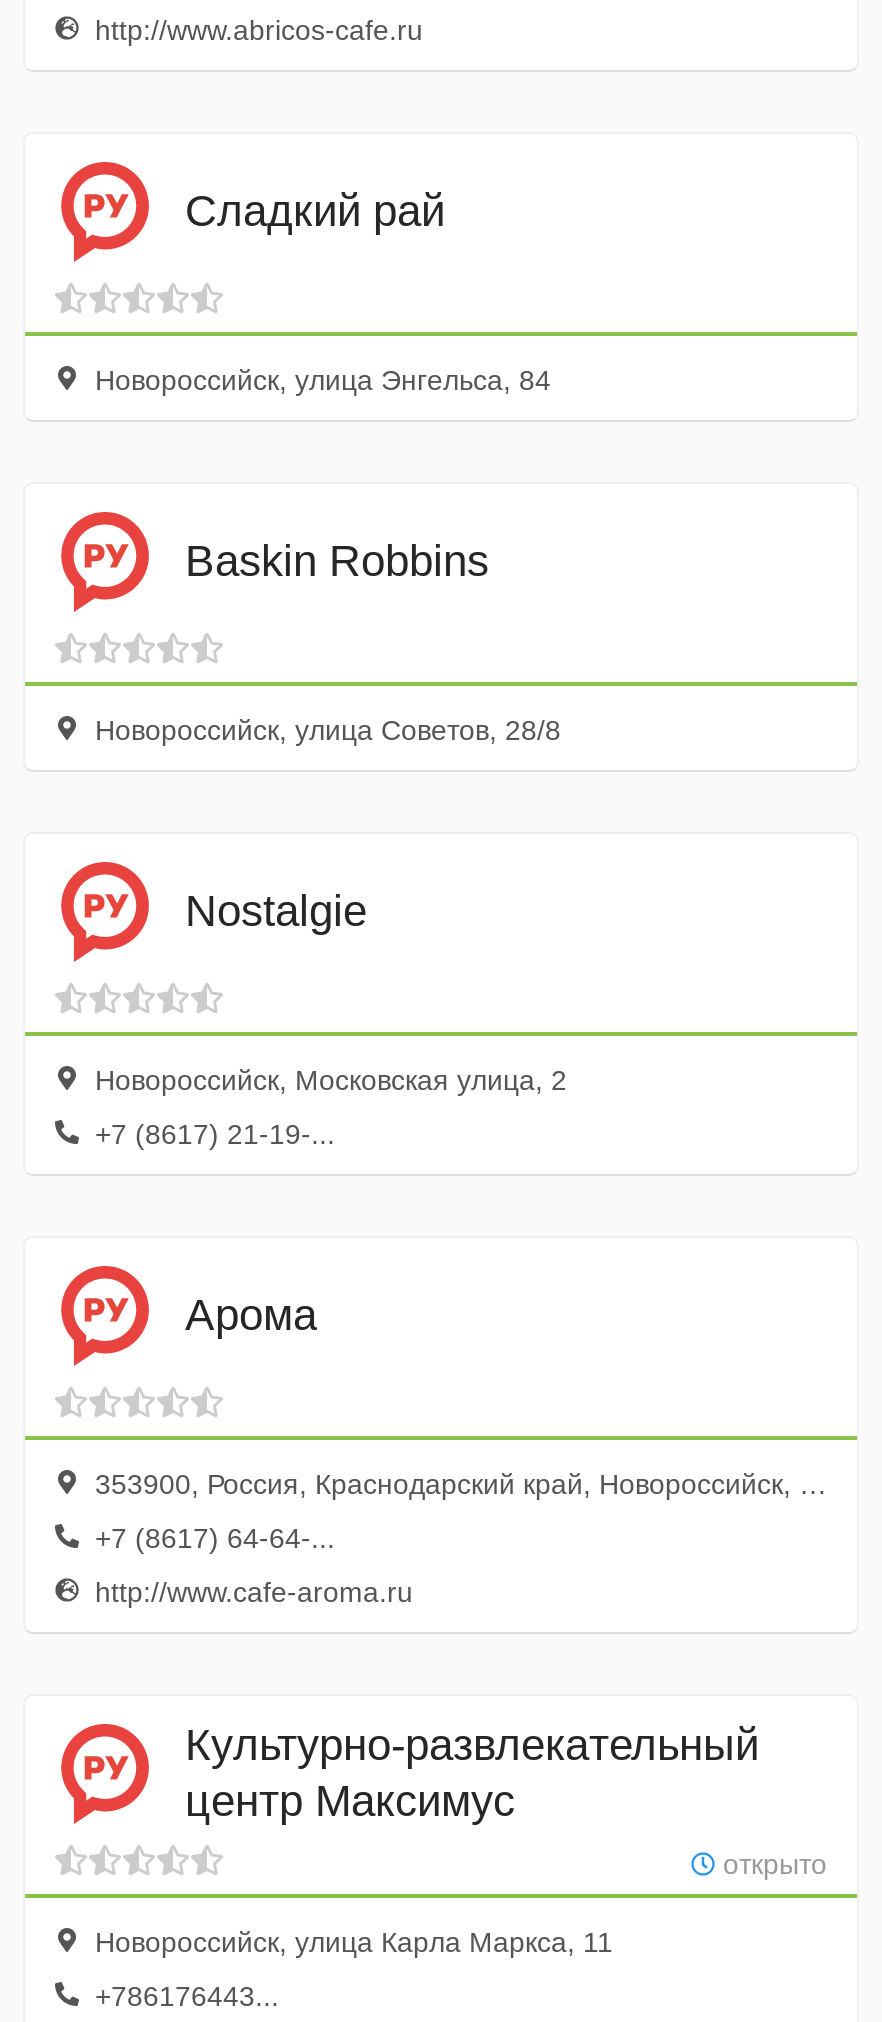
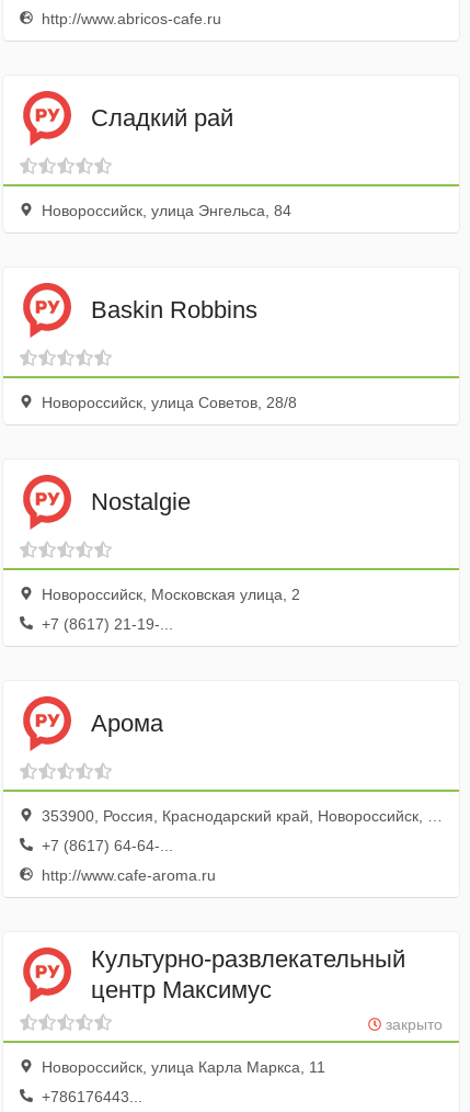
[715,1848,827,1880] открыто -> [381,1015,443,1033] закрыто

